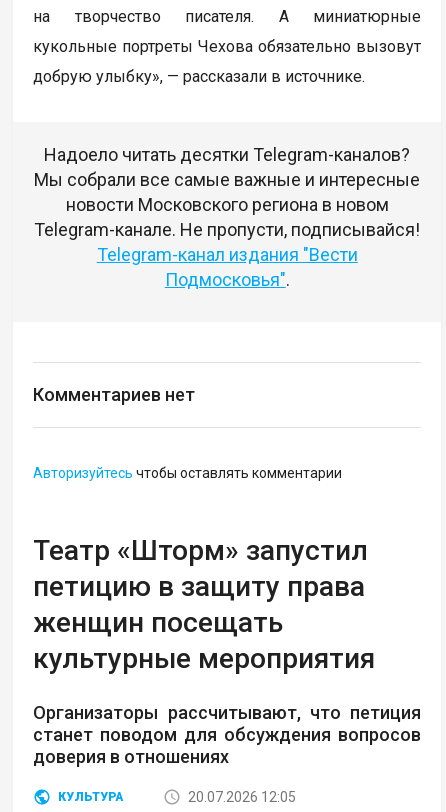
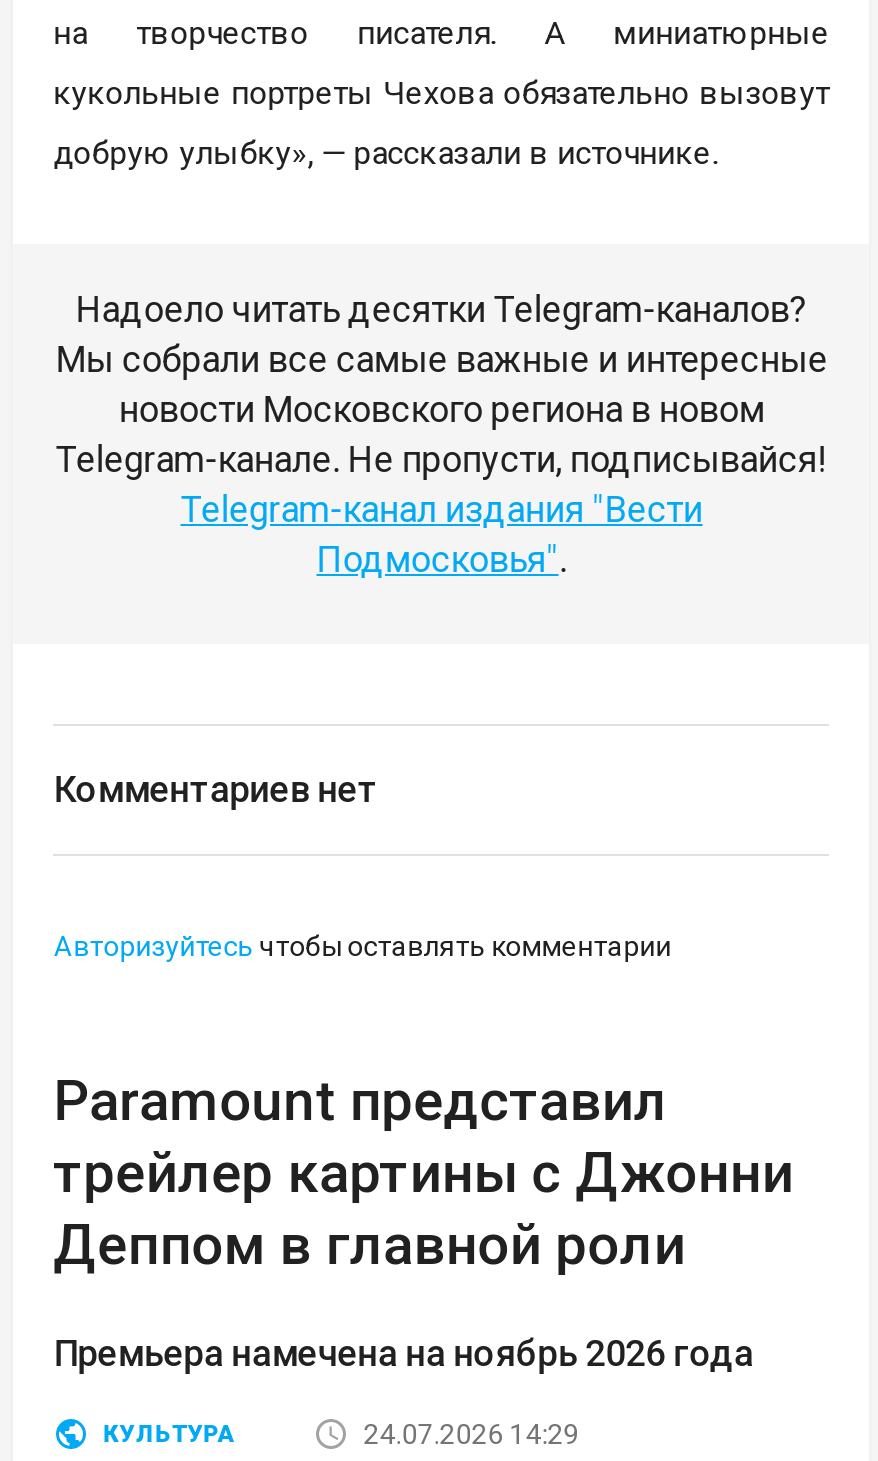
[33,534,375,675] Театр «Шторм» запустил | петицию в защиту права | женщин посещать | культурные мероприятия -> [54,1068,794,1278] Paramount представил | трейлер картины с Джонни | Деппом в главной роли
[33,702,421,767] Организаторы рассчитывают, что петиция | станет поводом для обсуждения вопросов | доверия в отношениях -> [54,1332,754,1374] Премьера намечена на ноябрь 2026 года
[188,789,296,805] 20.07.2026 12:05 -> [364,1418,580,1450] 24.07.2026 14:29

